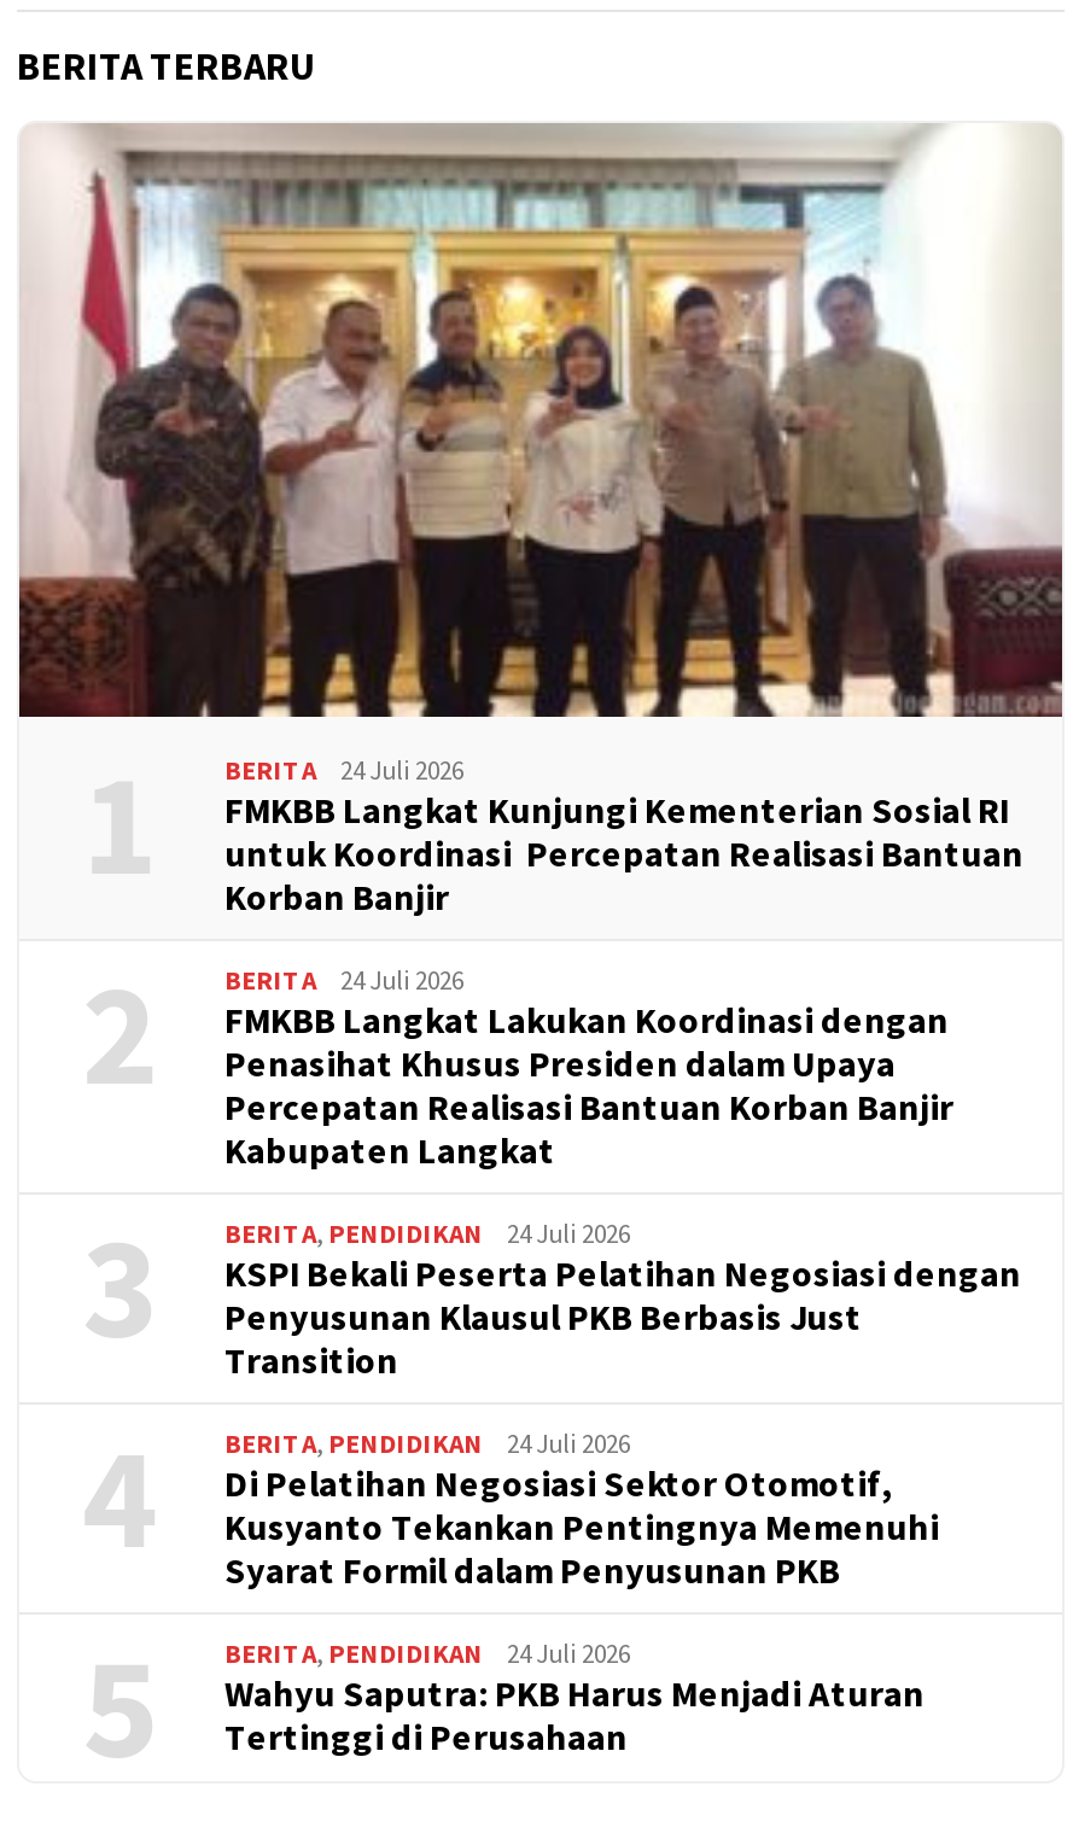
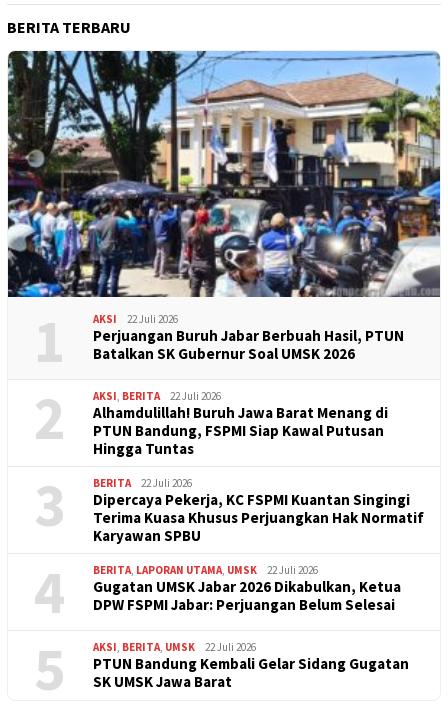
[17,123,1065,919] [image] | BERITA | 24 Juli 2026 | FMKBB Langkat Kunjungi Kementerian Sosial RI | untuk Koordinasi Percepatan Realisasi Bantuan | Korban Banjir -> [7,50,441,363] [image] | AKSI | 22 Juli 2026 | Perjuangan Buruh Jabar Berbuah Hasil, PTUN | Batalkan SK Gubernur Soal UMSK 2026
[224,963,953,1173] BERITA | 24 Juli 2026 | FMKBB Langkat Lakukan Koordinasi dengan | Penasihat Khusus Presiden dalam Upaya | Percepatan Realisasi Bantuan Korban Banjir | Kabupaten Langkat -> [93,389,388,458] AKSI, BERITA | 22 Juli 2026 | Alhamdulillah! Buruh Jawa Barat Menang di | PTUN Bandung, FSPMI Siap Kawal Putusan | Hingga Tuntas
[224,1216,1021,1383] BERITA, PENDIDIKAN | 24 Juli 2026 | KSPI Bekali Peserta Pelatihan Negosiasi dengan | Penyusunan Klausul PKB Berbasis Just | Transition -> [93,476,424,545] BERITA | 22 Juli 2026 | Dipercaya Pekerja, KC FSPMI Kuantan Singingi | Terima Kuasa Khusus Perjuangkan Hak Normatif | Karyawan SPBU
[224,1426,939,1593] BERITA, PENDIDIKAN | 24 Juli 2026 | Di Pelatihan Negosiasi Sektor Otomotif, | Kusyanto Tekankan Pentingnya Memenuhi | Syarat Formil dalam Penyusunan PKB -> [93,563,401,614] BERITA, LAPORAN UTAMA, UMSK | 22 Juli 2026 | Gugatan UMSK Jabar 2026 Dikabulkan, Ketua | DPW FSPMI Jabar: Perjuangan Belum Selesai
[224,1636,925,1759] BERITA, PENDIDIKAN | 24 Juli 2026 | Wahyu Saputra: PKB Harus Menjadi Aturan | Tertinggi di Perusahaan -> [93,640,409,691] AKSI, BERITA, UMSK | 22 Juli 2026 | PTUN Bandung Kembali Gelar Sidang Gugatan | SK UMSK Jawa Barat

